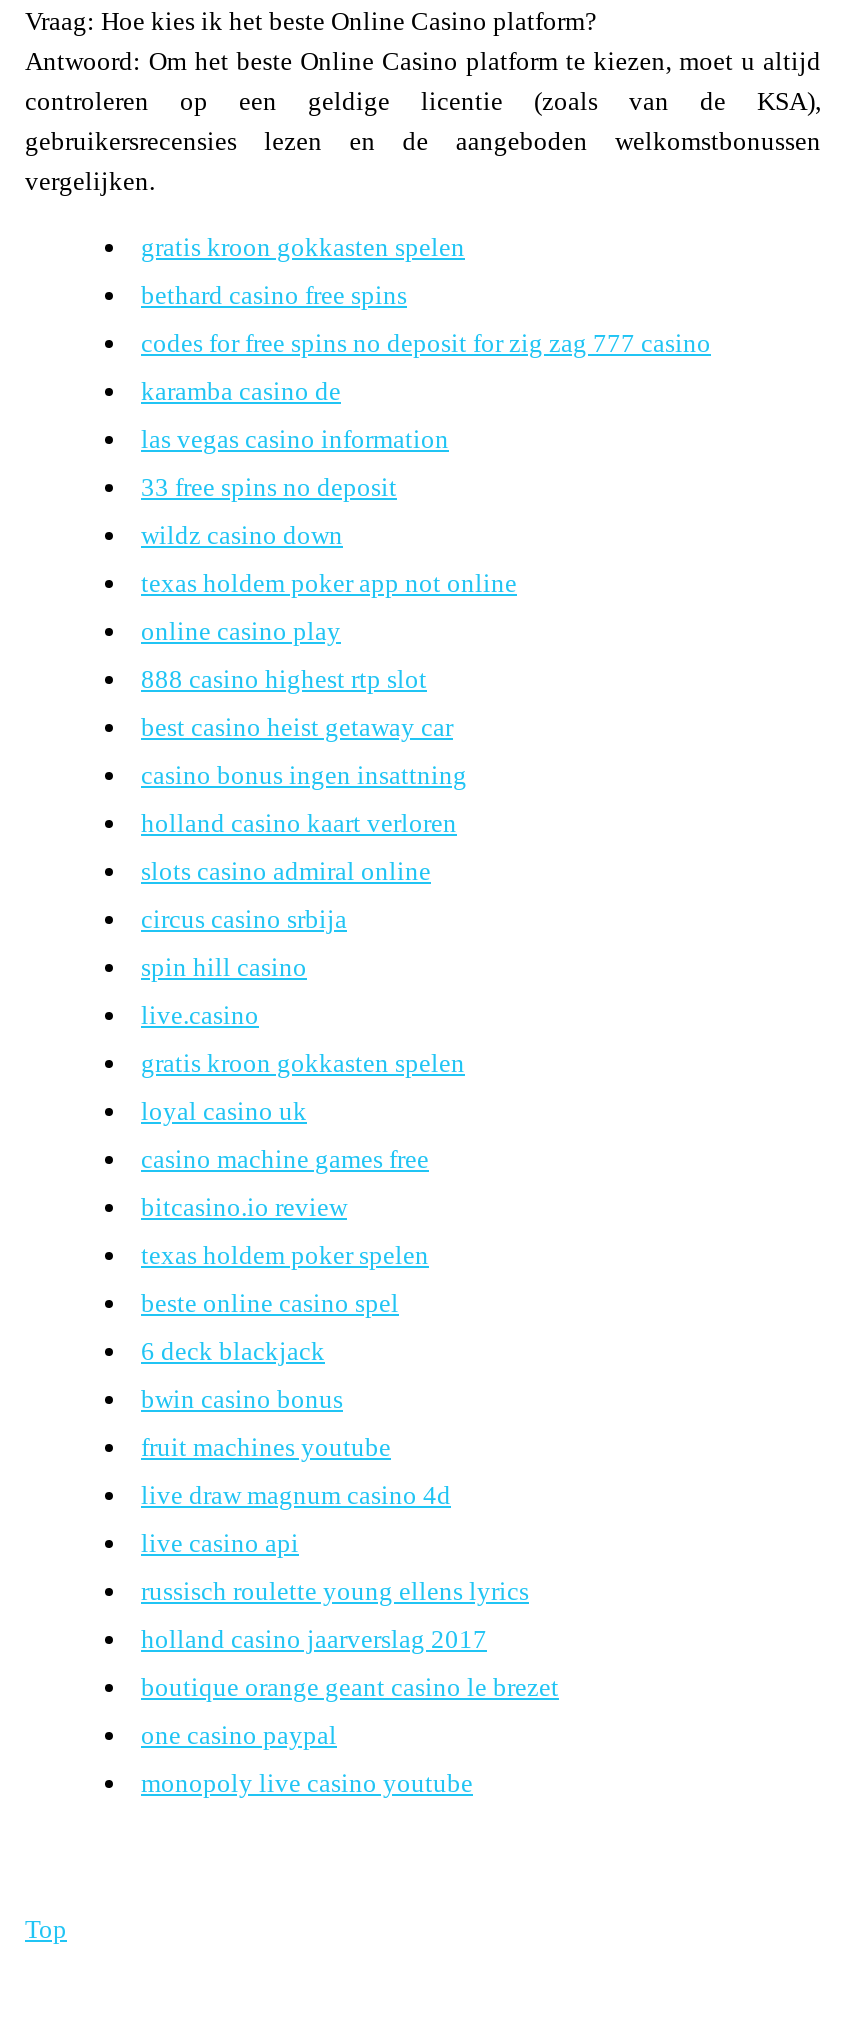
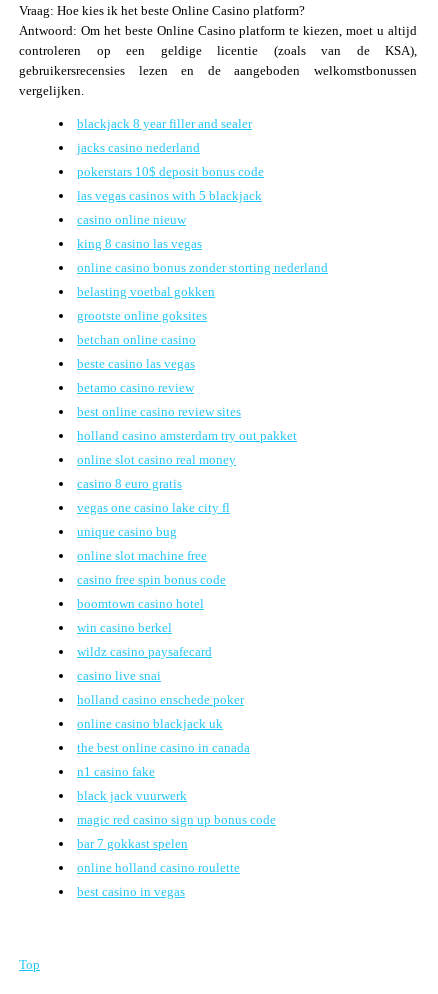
[141,232,465,262] gratis kroon gokkasten spelen -> [77,116,252,131] blackjack 8 year filler and sealer
[141,280,407,310] bethard casino free spins -> [77,140,200,155] jacks casino nederland
[141,328,711,358] codes for free spins no deposit for zig zag 777 casino -> [77,164,264,179] pokerstars 10$ deposit bonus code
[141,376,341,406] karamba casino de -> [77,188,262,203] las vegas casinos with 5 blackjack
[141,424,449,454] las vegas casino information -> [77,212,186,227] casino online nieuw
[141,472,397,502] 33 free spins no deposit -> [77,236,202,251] king 8 casino las vegas
[141,520,343,550] wildz casino down -> [77,260,328,275] online casino bonus zonder storting nederland
[141,568,517,598] texas holdem poker app not online -> [77,284,215,299] belasting voetbal gokken
[141,616,341,646] online casino play -> [77,308,207,323] grootste online goksites
[141,664,427,694] 888 casino highest rtp slot -> [77,332,196,347] betchan online casino
[141,712,453,742] best casino heist getaway car -> [77,356,195,371] beste casino las vegas
[141,760,467,790] casino bonus ingen insattning -> [77,380,194,395] betamo casino review
[141,808,457,838] holland casino kaart verloren -> [77,404,241,419] best online casino review sites
[141,856,431,886] slots casino admiral online -> [77,428,297,443] holland casino amsterdam try out pakket
[141,904,347,934] circus casino srbija -> [77,452,236,467] online slot casino real money
[141,952,307,982] spin hill casino -> [77,476,182,491] casino 8 euro gratis
[141,1000,259,1030] live.casino -> [77,500,230,515] vegas one casino lake city fl
[141,1048,465,1078] gratis kroon gokkasten spelen -> [77,524,177,539] unique casino bug
[141,1096,307,1126] loyal casino uk -> [77,548,207,563] online slot machine free
[141,1144,429,1174] casino machine games free -> [77,572,226,587] casino free spin bonus code
[141,1192,347,1222] bitcasino.io review -> [77,596,204,611] boomtown casino hotel
[141,1240,429,1270] texas holdem poker spelen -> [77,620,172,635] win casino berkel
[141,1288,399,1318] beste online casino spel -> [77,644,212,659] wildz casino paysafecard
[141,1336,325,1366] 6 deck blackjack -> [77,668,161,683] casino live snai
[141,1384,343,1414] bwin casino bonus -> [77,692,244,707] holland casino enschede poker
[141,1432,391,1462] fruit machines youtube -> [77,716,223,731] online casino blackjack uk
[141,1480,451,1510] live draw magnum casino 4d -> [77,740,250,755] the best online casino in canada
[141,1528,299,1558] live casino api -> [77,764,155,779] n1 casino fake
[141,1576,529,1606] russisch roulette young ellens lyrics -> [77,788,187,803] black jack vuurwerk
[141,1624,487,1654] holland casino jaarverslag 2017 -> [77,812,276,827] magic red casino sign up bonus code
[141,1672,559,1702] boutique orange geant casino le brezet -> [77,836,188,851] bar 7 gokkast spelen
[141,1720,337,1750] one casino paypal -> [77,860,240,875] online holland casino roulette
[141,1768,473,1798] monopoly live casino youtube -> [77,884,185,899] best casino in vegas

